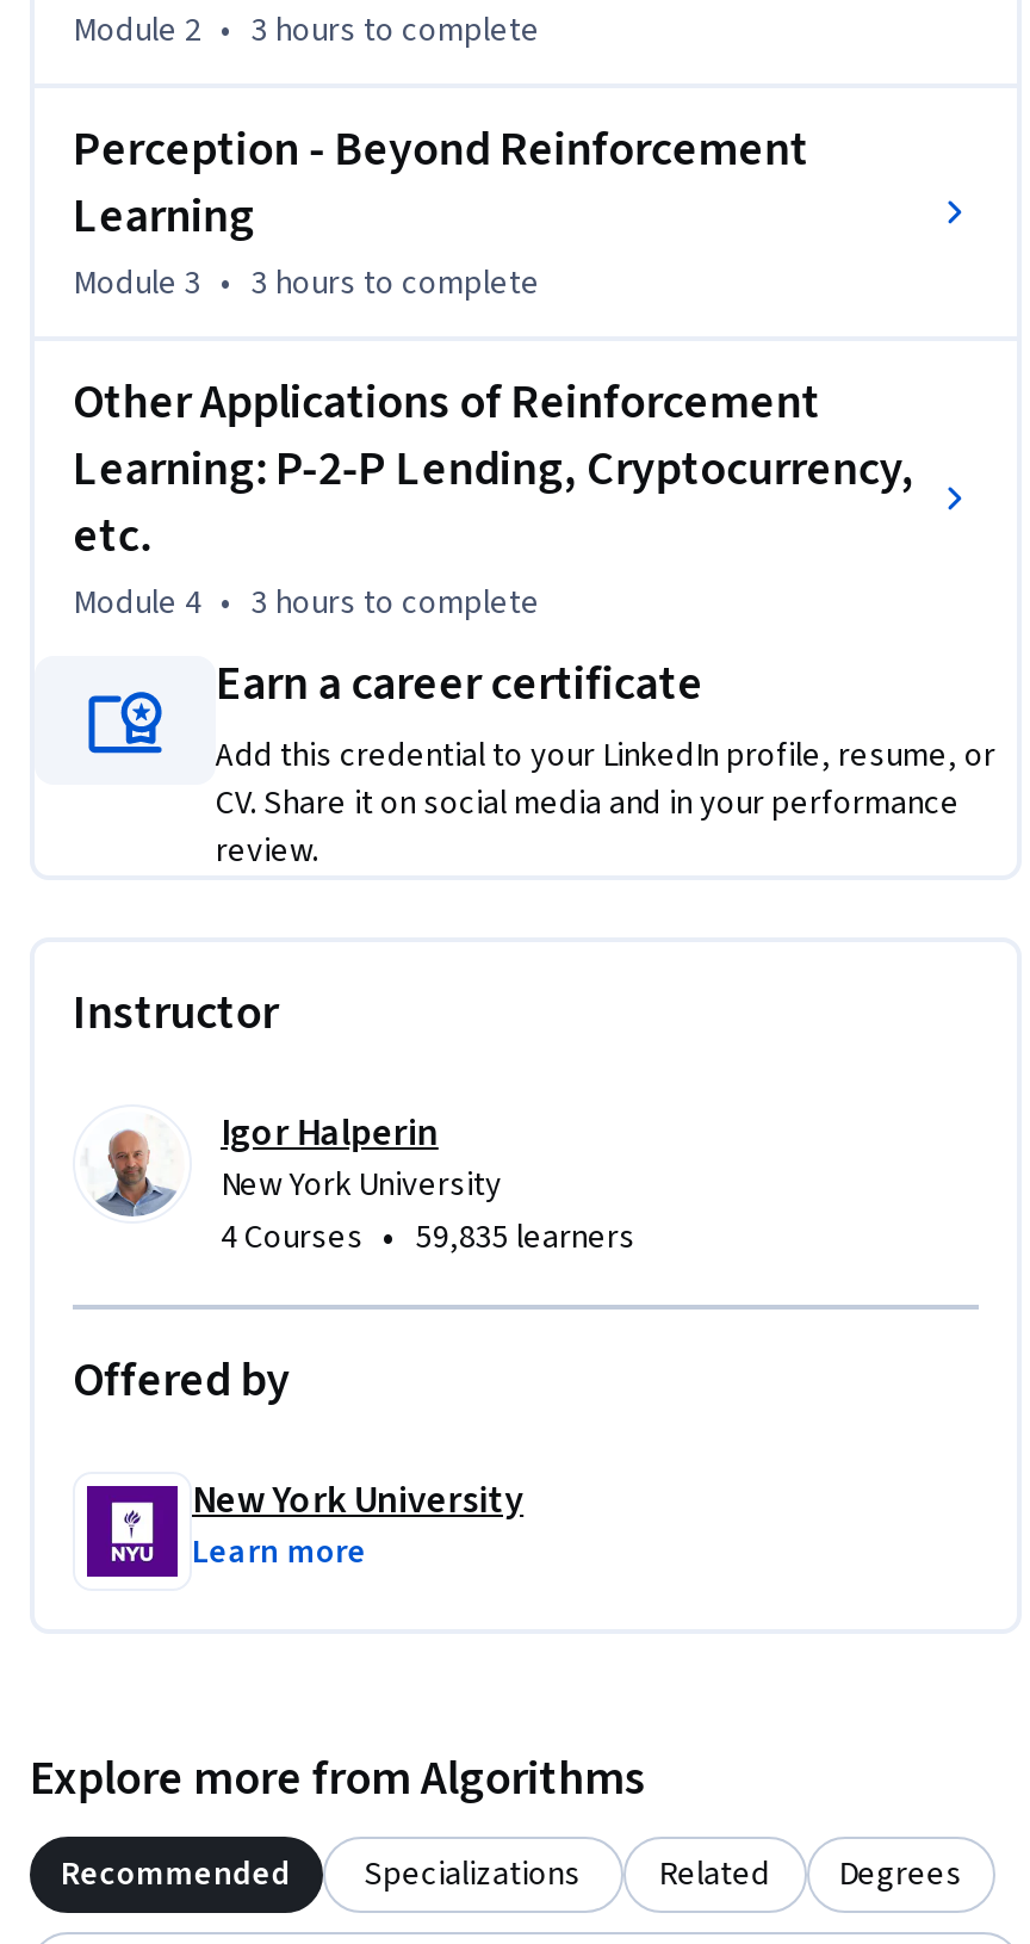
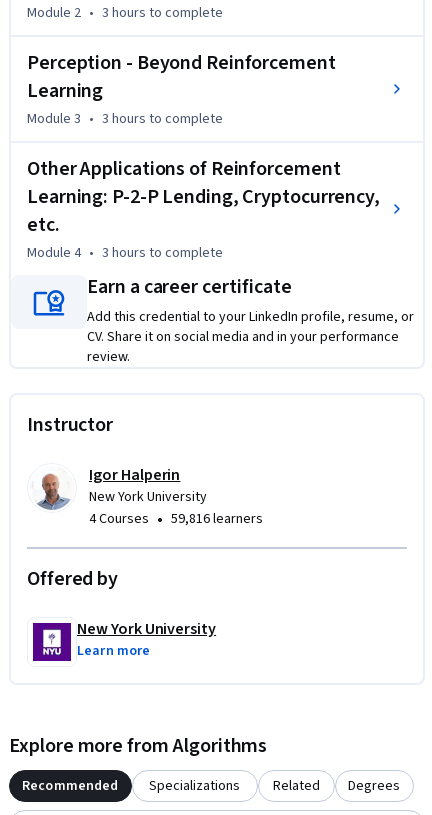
[221,1212,635,1265] 4 Courses • 59,835 learners -> [89,508,263,530] 4 Courses • 59,816 learners

